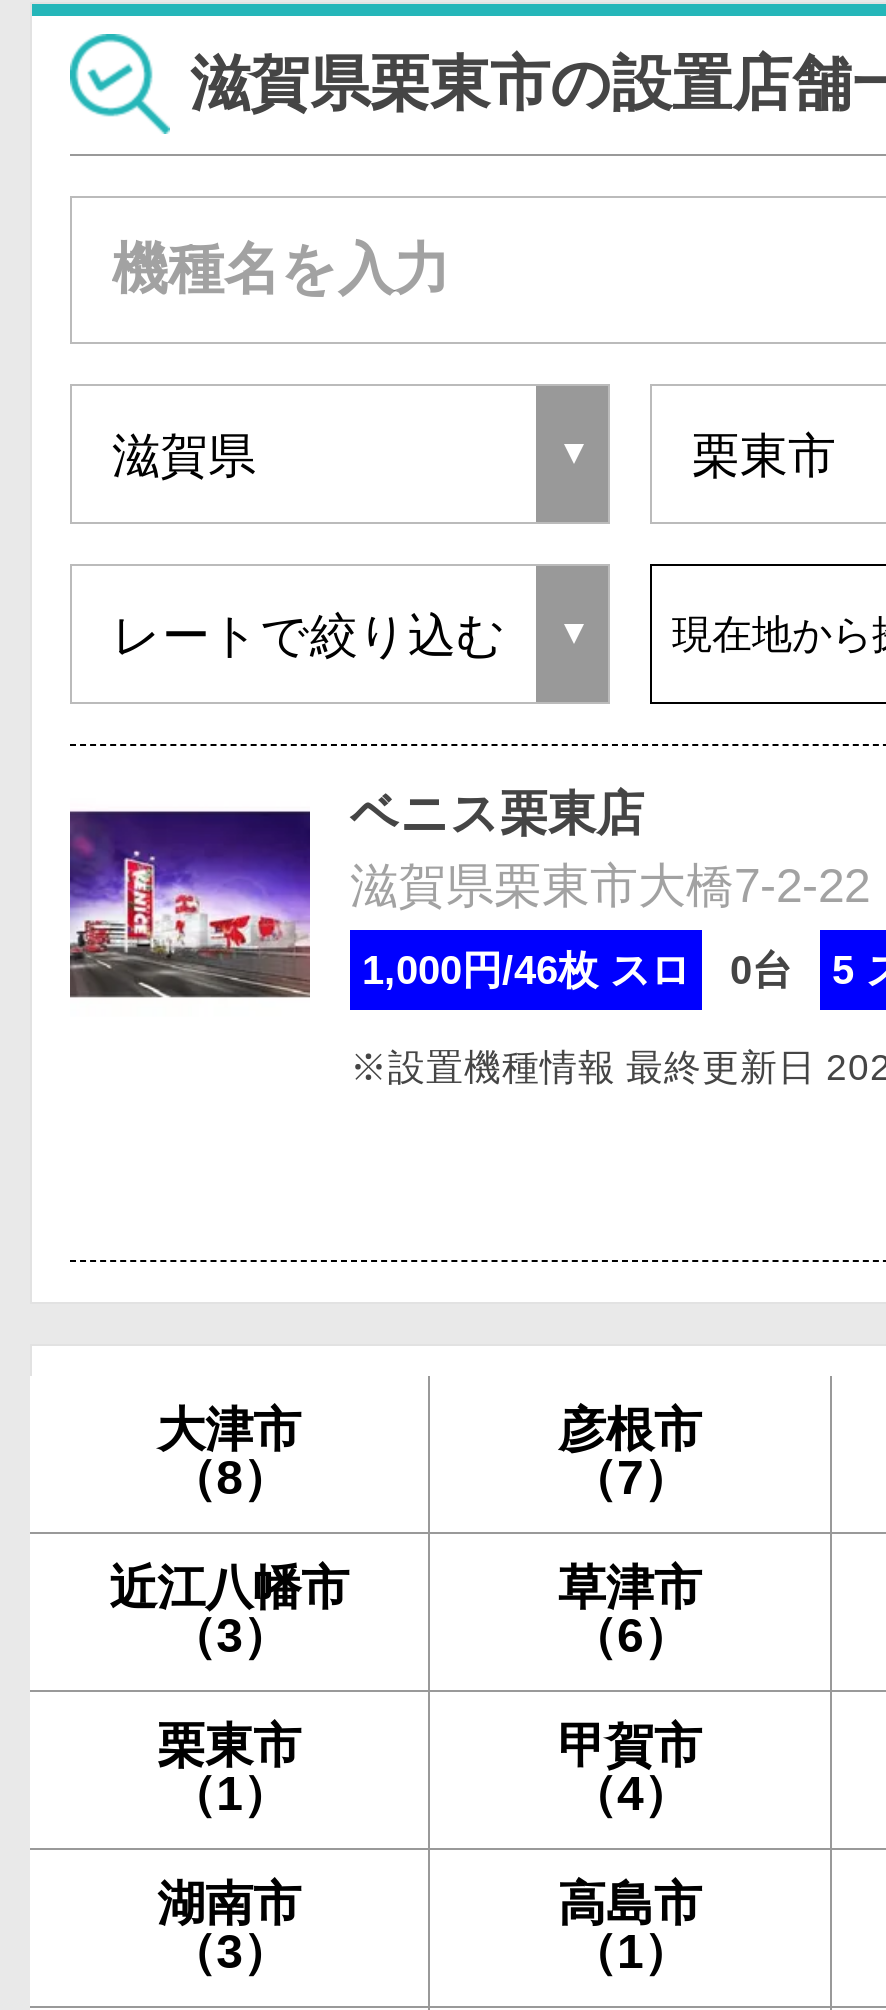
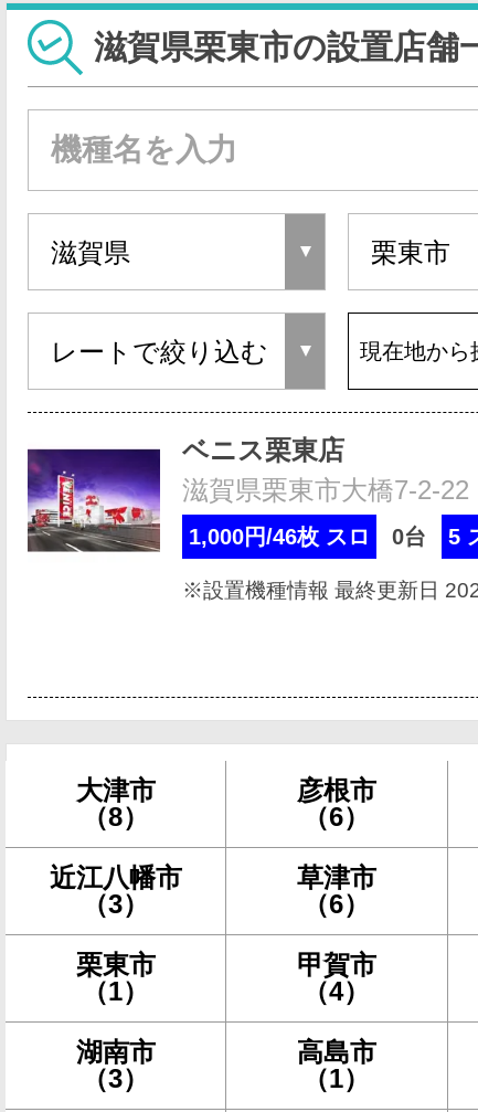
[569,1450,691,1504] （7） -> [303,802,370,832] （6）

